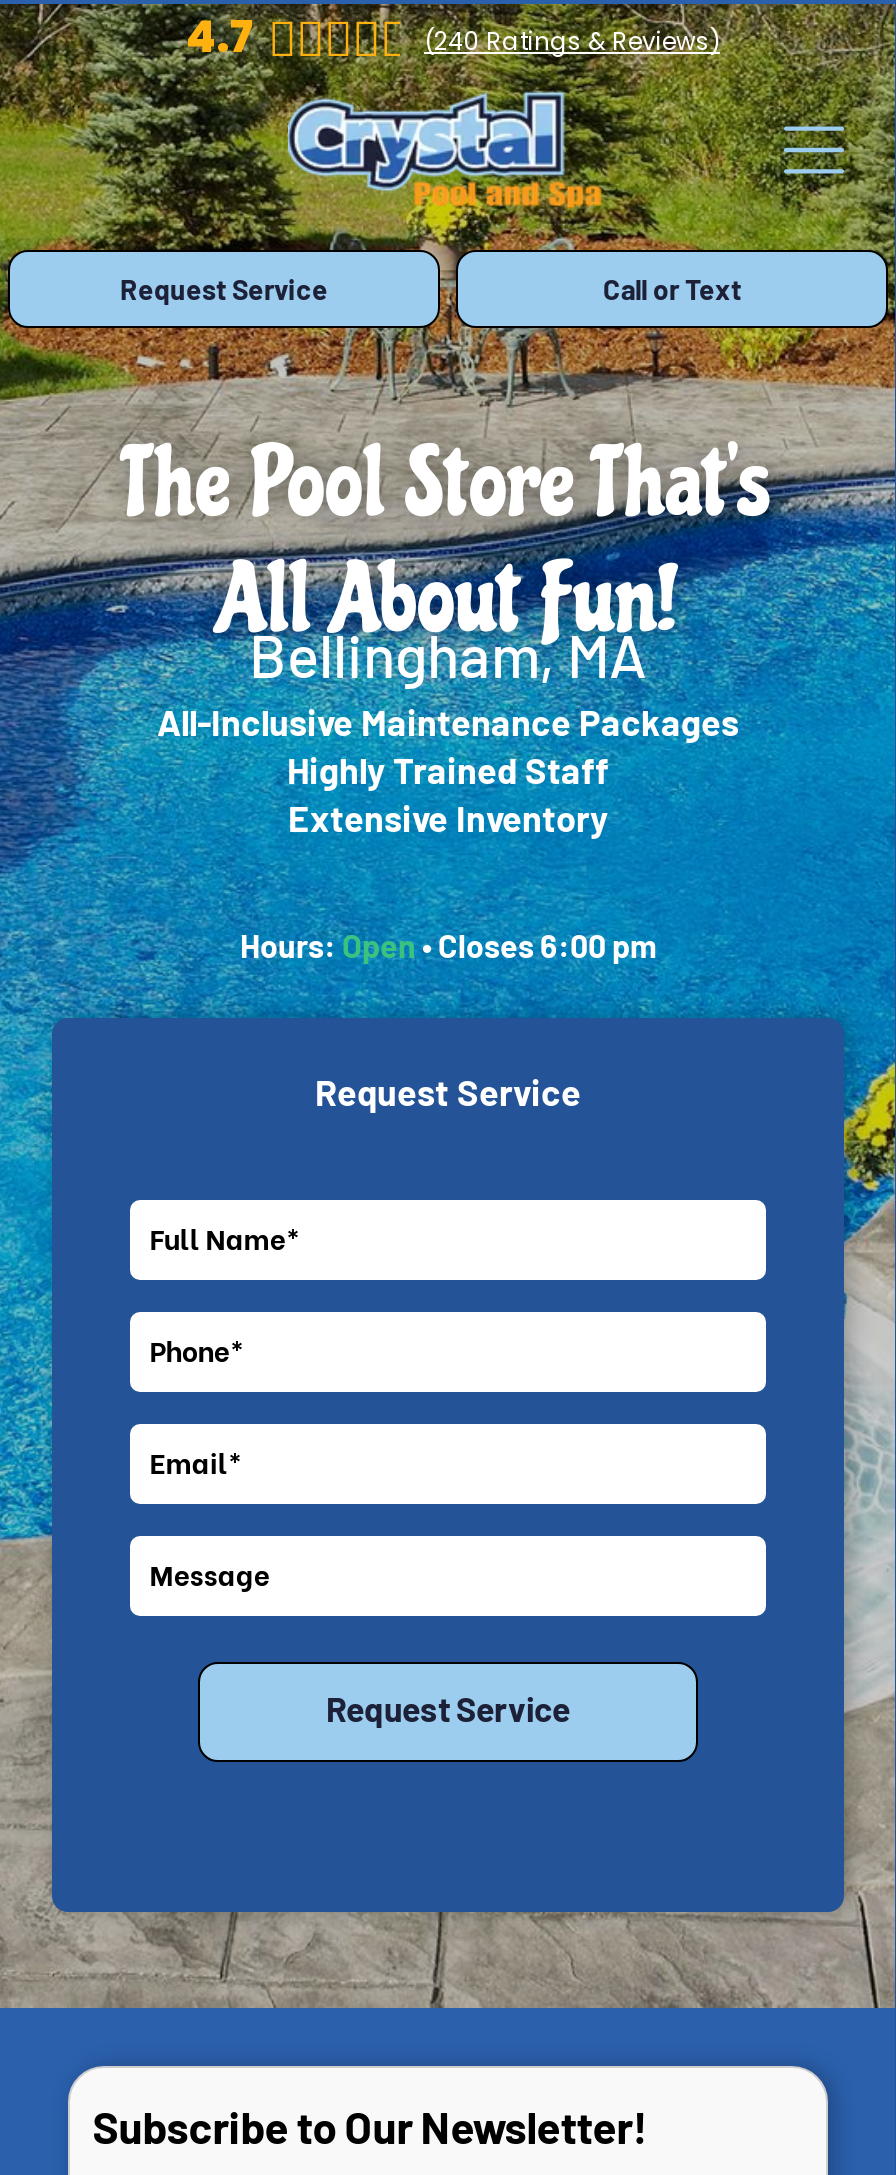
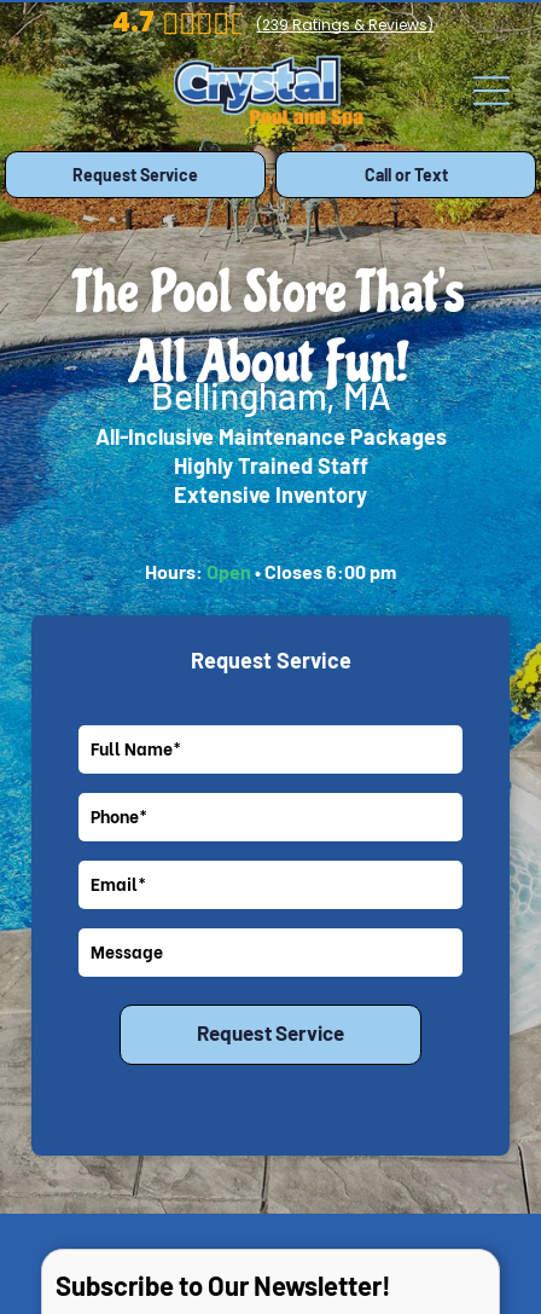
[424,23,720,57] (240Ratings & Reviews) -> [257,14,434,34] (239Ratings & Reviews)

